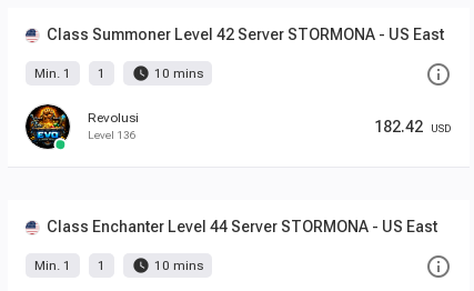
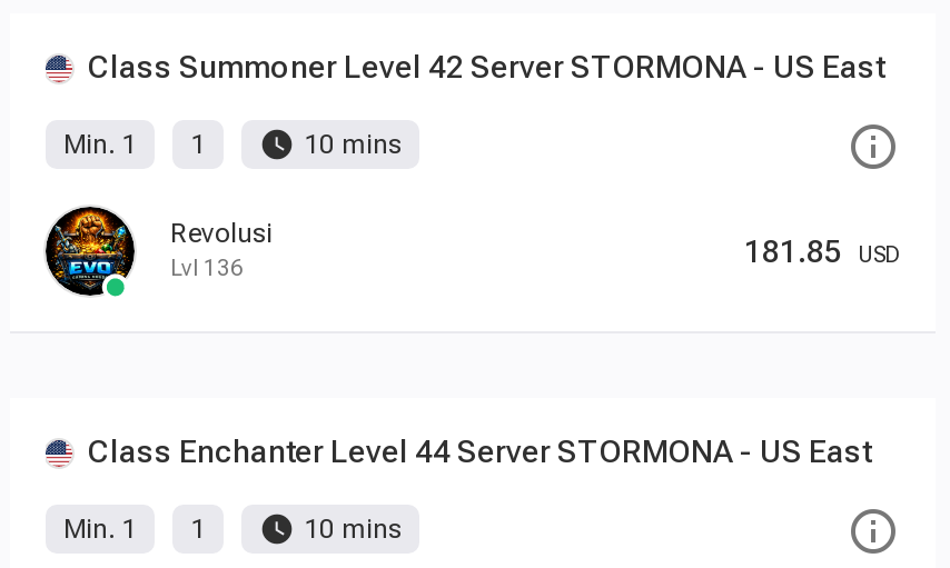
[88,118,452,141] Level 136 | 182.42 USD -> [170,233,900,280] Lvl 136 | 181.85 USD

